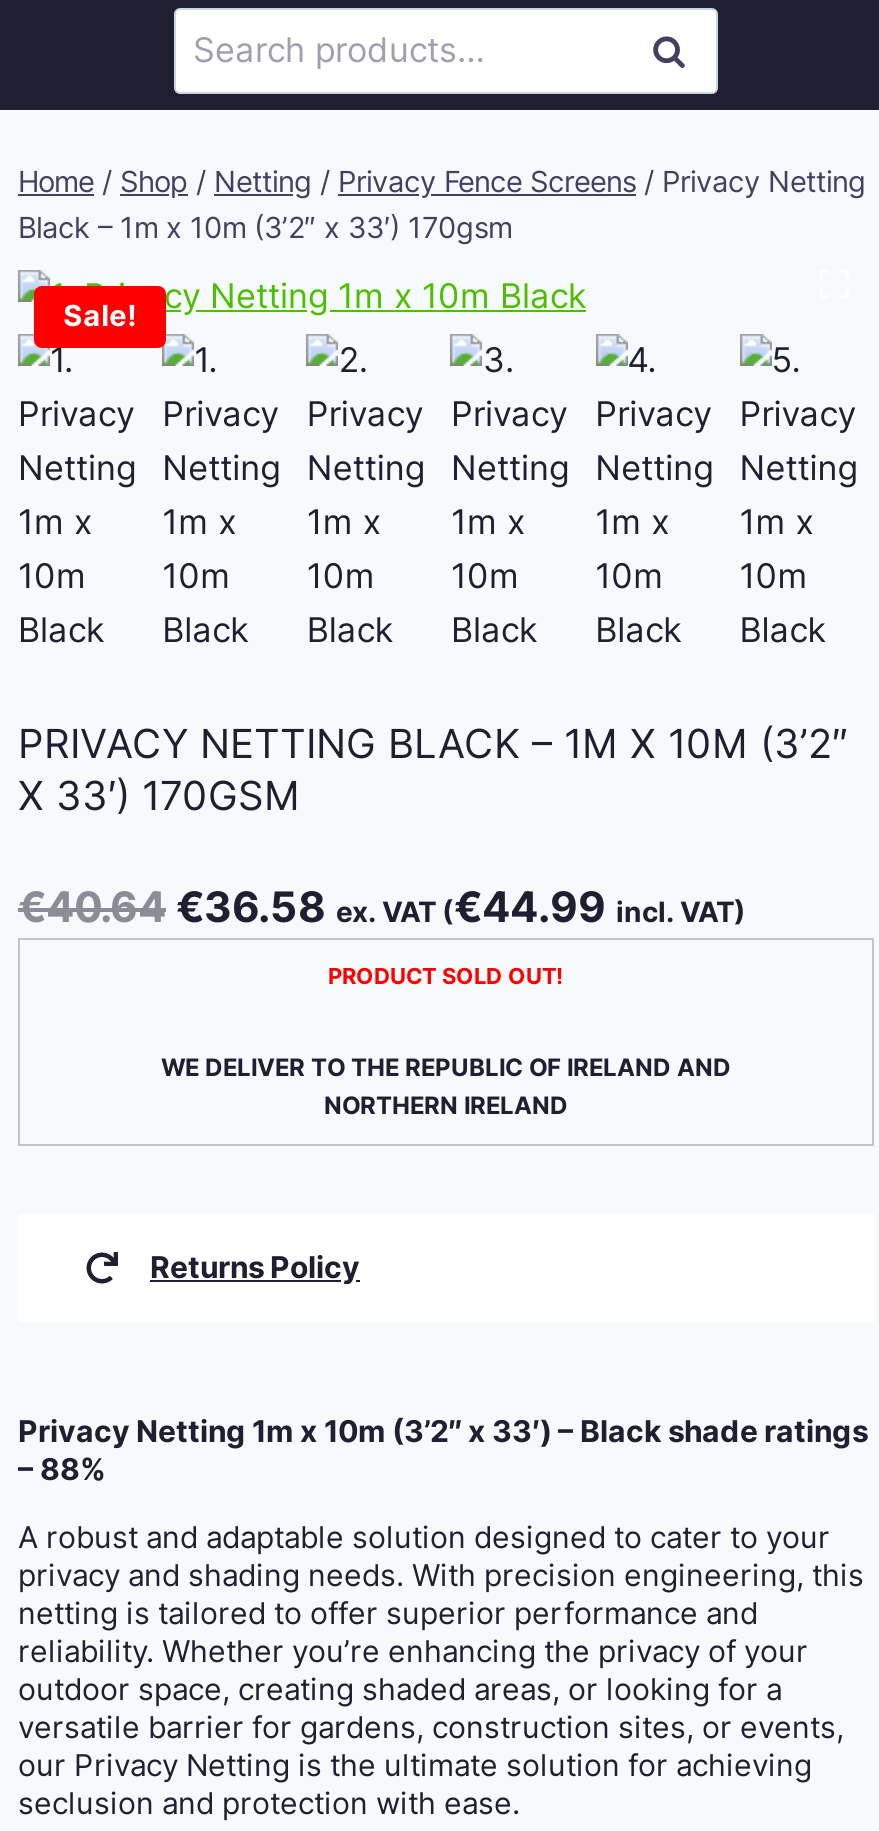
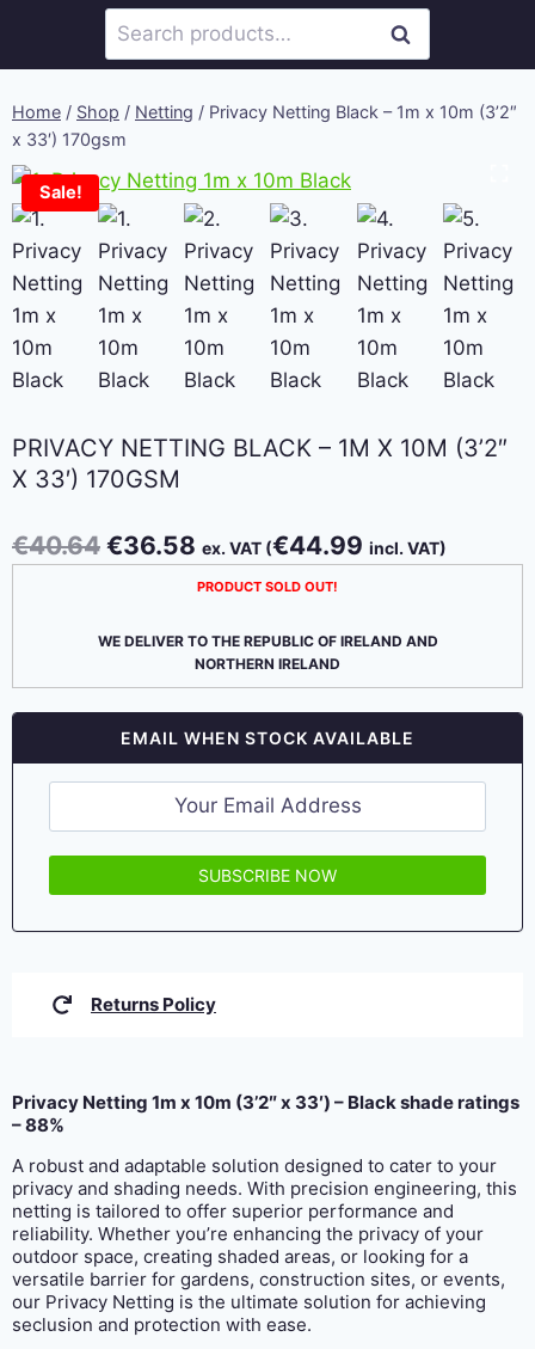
[18,163,866,243] Home / Shop / Netting / Privacy Fence Screens / Privacy Netting | Black – 1m x 10m (3’2″ x 33′) 170gsm -> [12,101,517,149] Home / Shop / Netting / Privacy Netting Black – 1m x 10m (3’2″ | x 33′) 170gsm
none -> [11,711,524,933] [image] | EMAIL WHEN STOCK AVAILABLE

